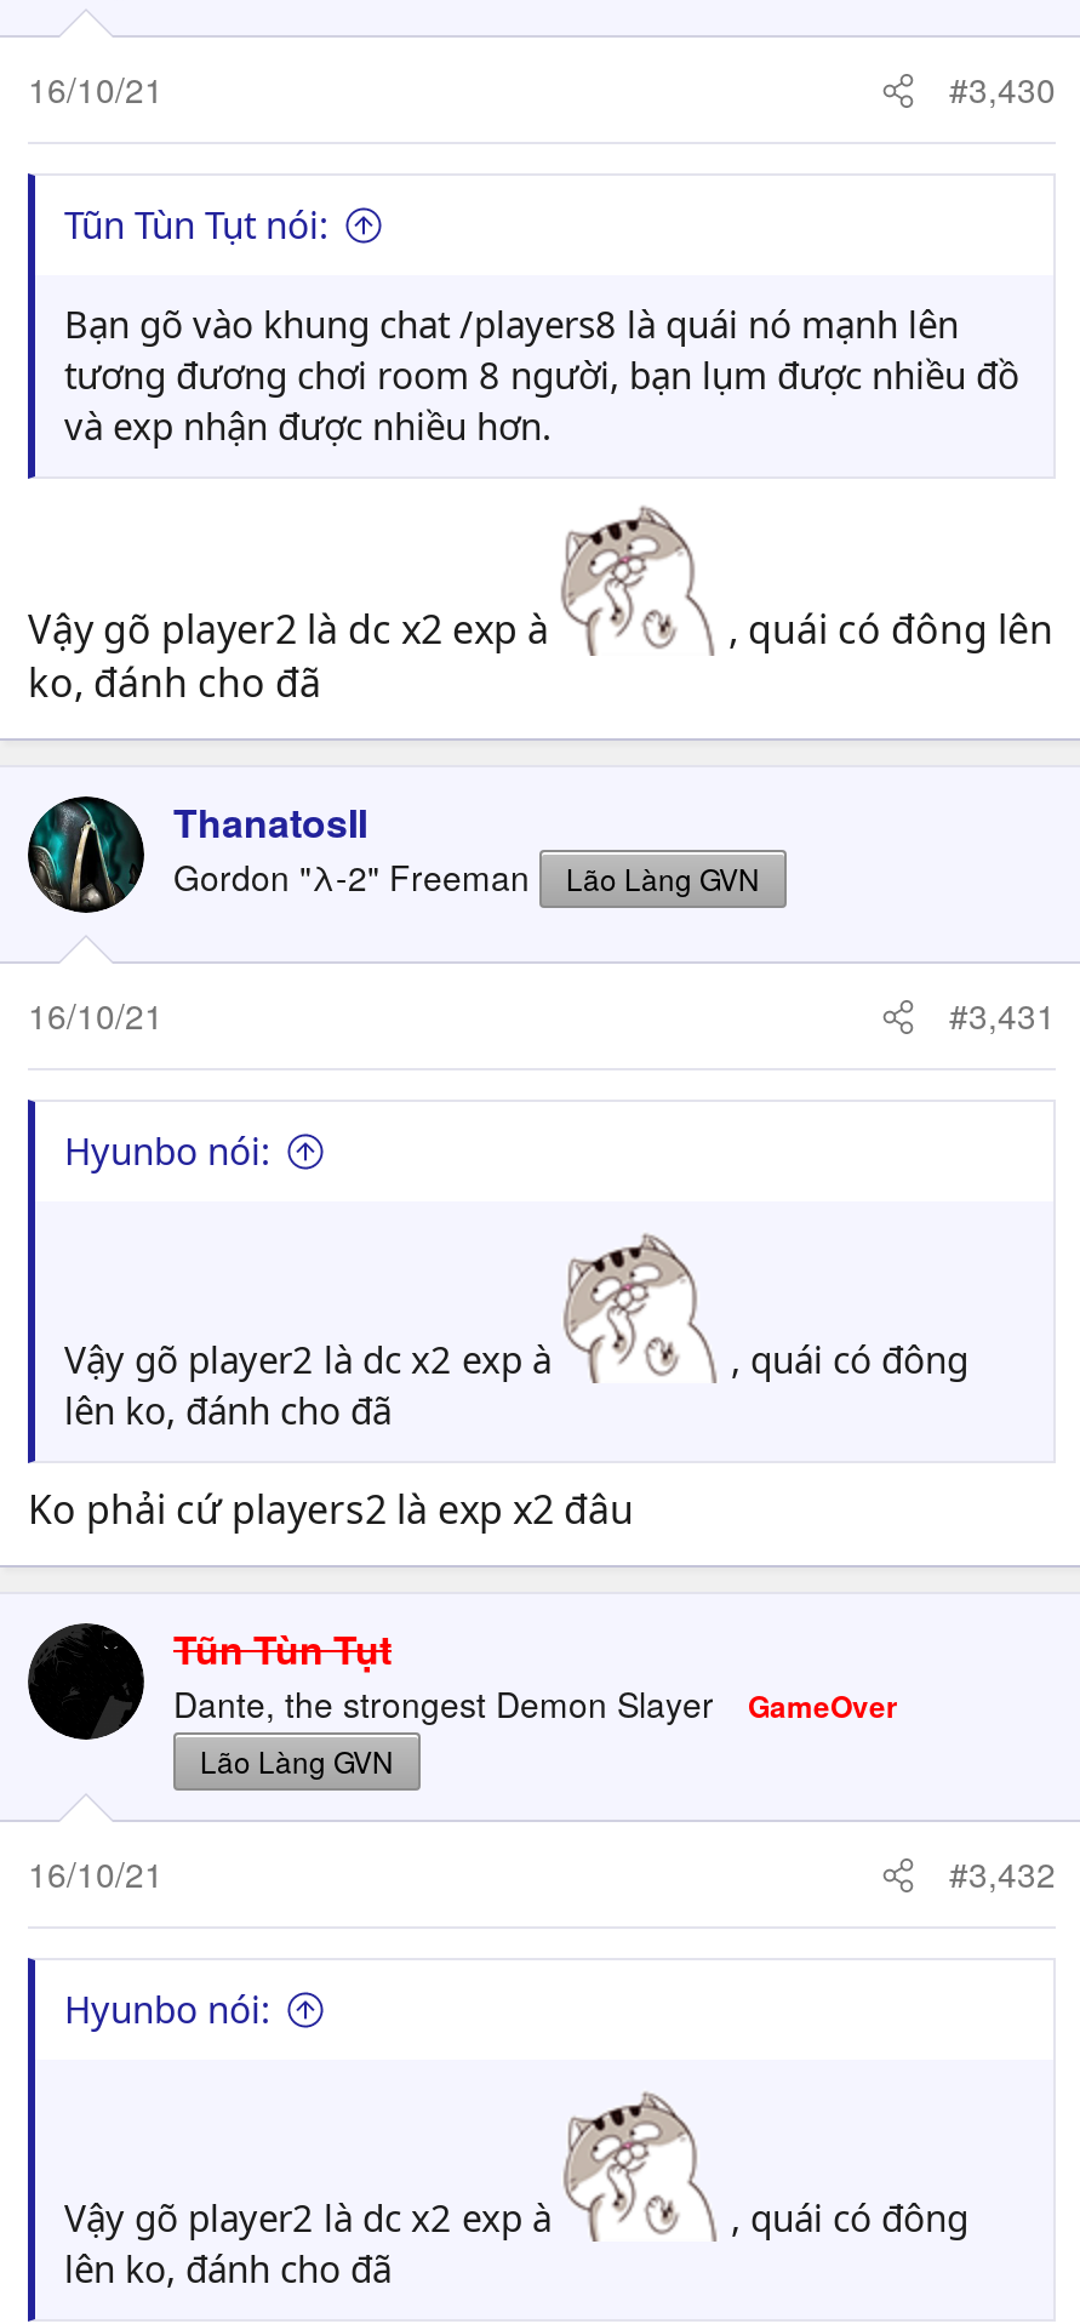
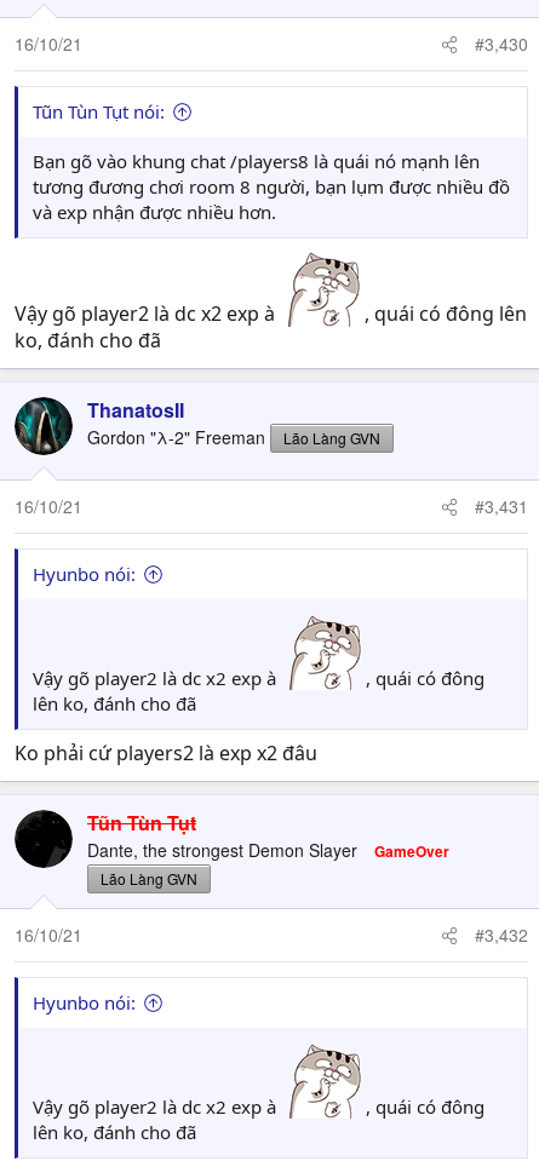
[559,506,719,658] [image] -> [281,252,361,328] [image]
[561,1233,721,1386] [image] -> [282,615,362,691] [image]
[561,2091,721,2244] [image] -> [282,1044,362,1120] [image]

